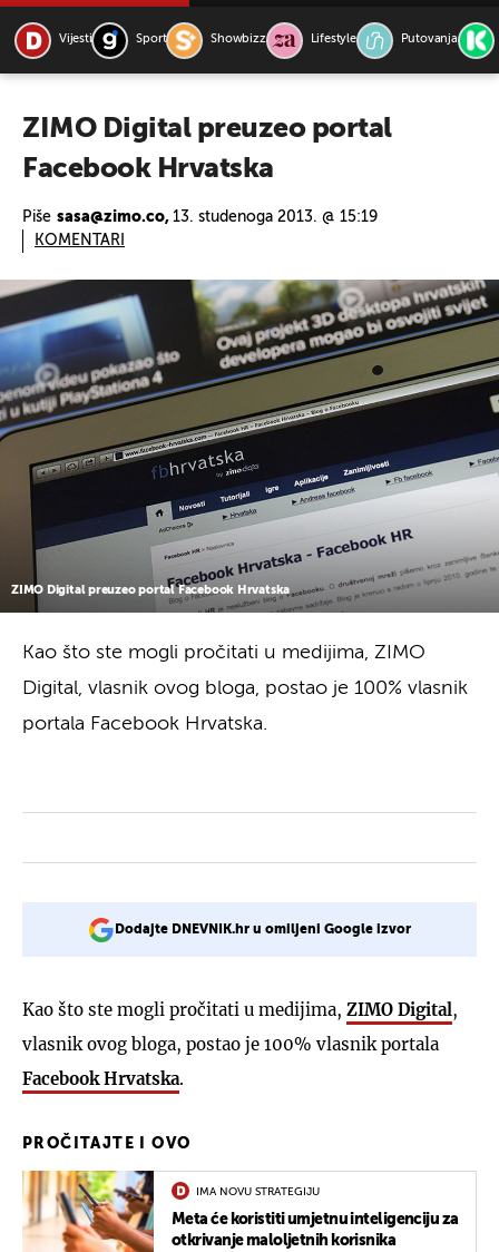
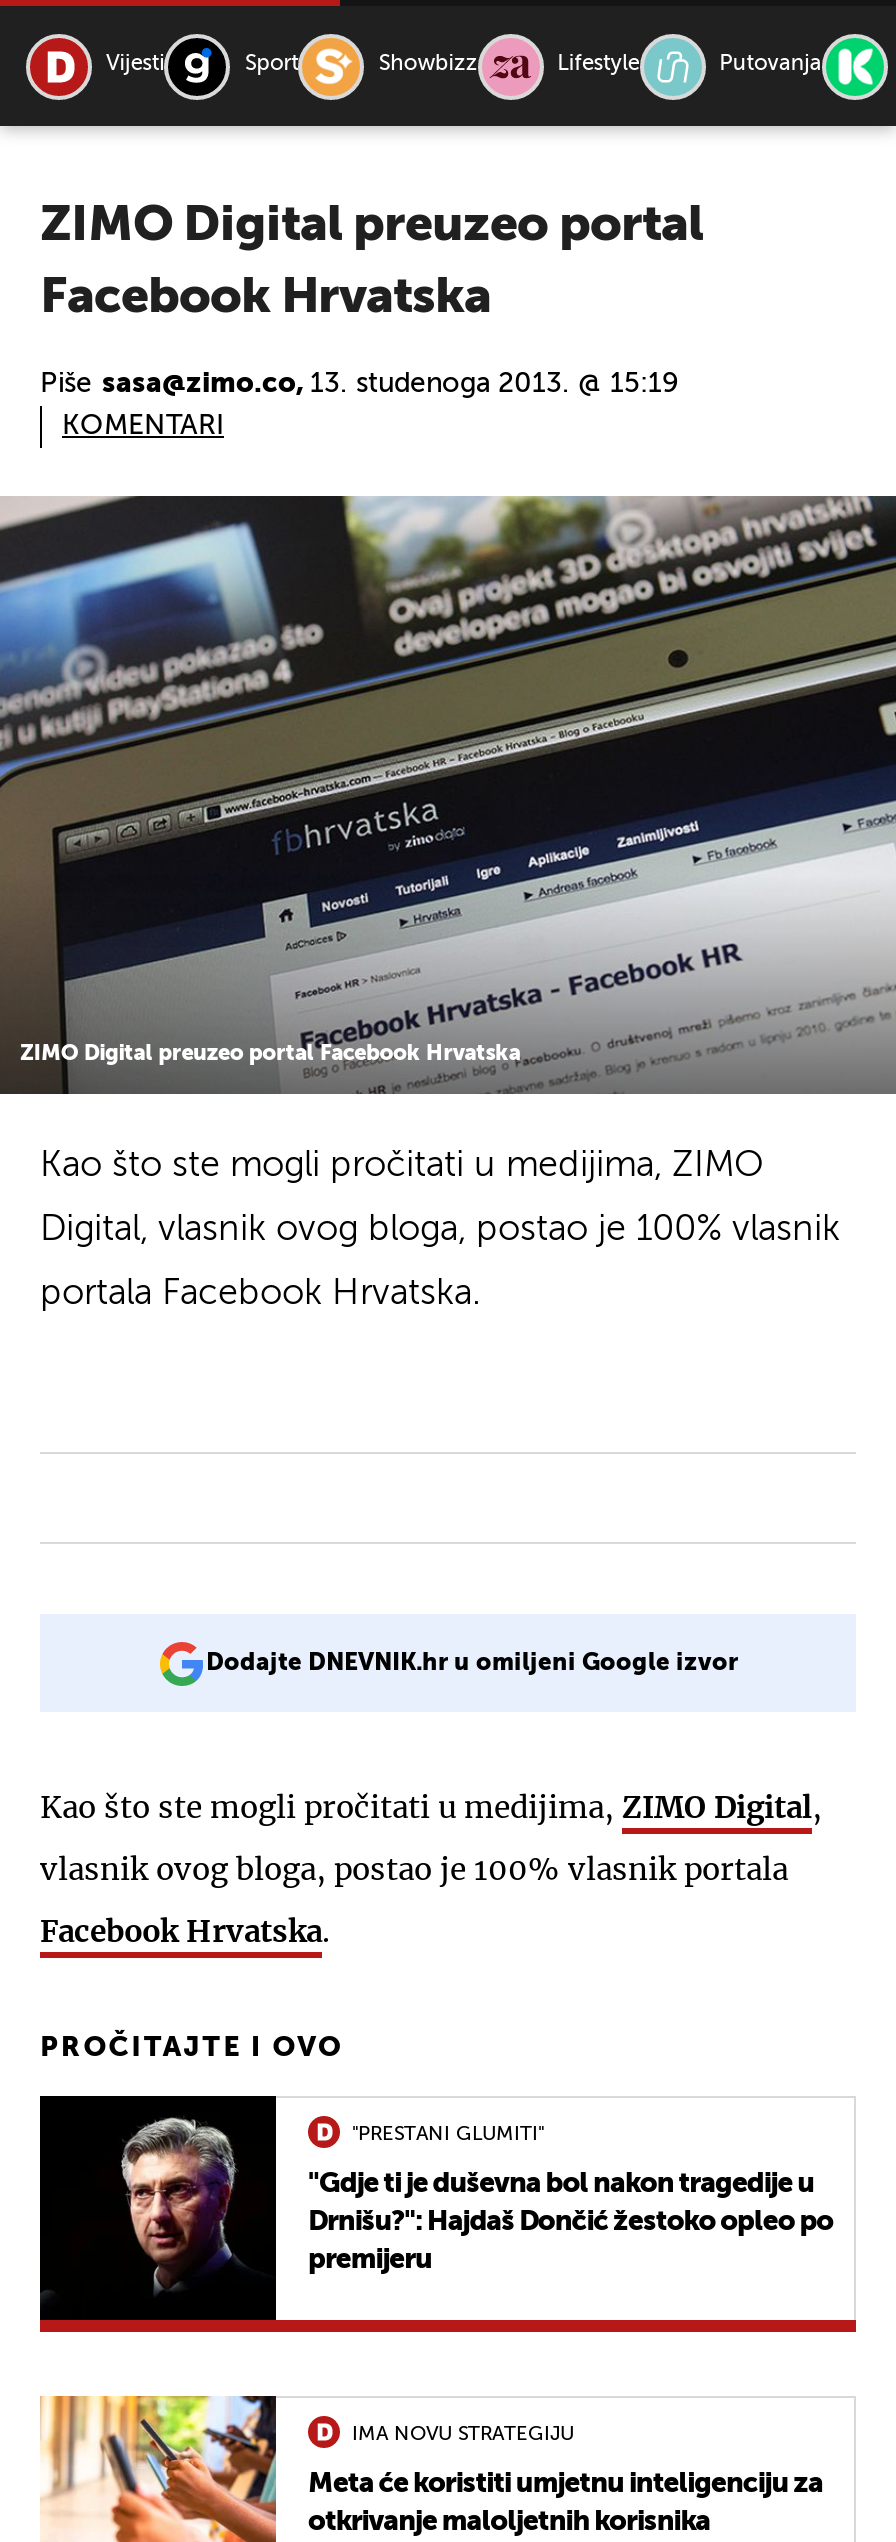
none -> [38,2094,858,2362] [image] | "PRESTANI GLUMITI" | "Gdje ti je duševna bol nakon tragedije u | Drnišu?": Hajdaš Dončić žestoko opleo po | premijeru

